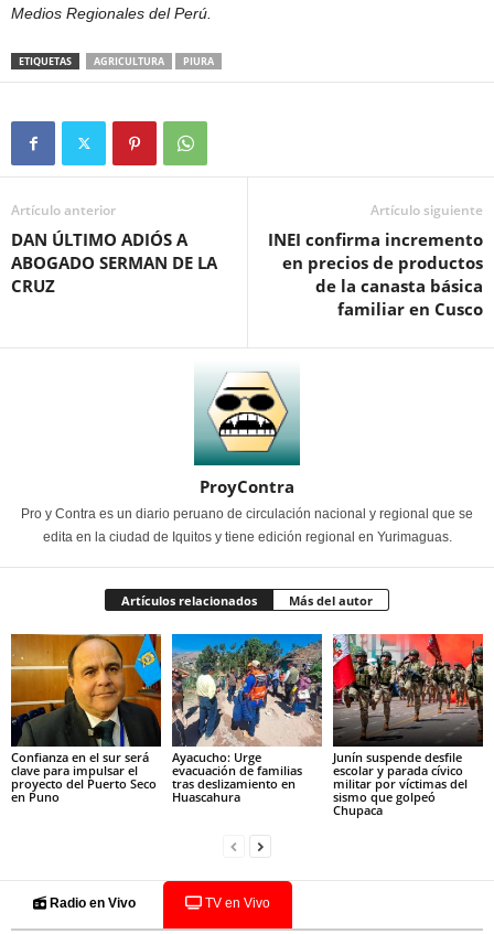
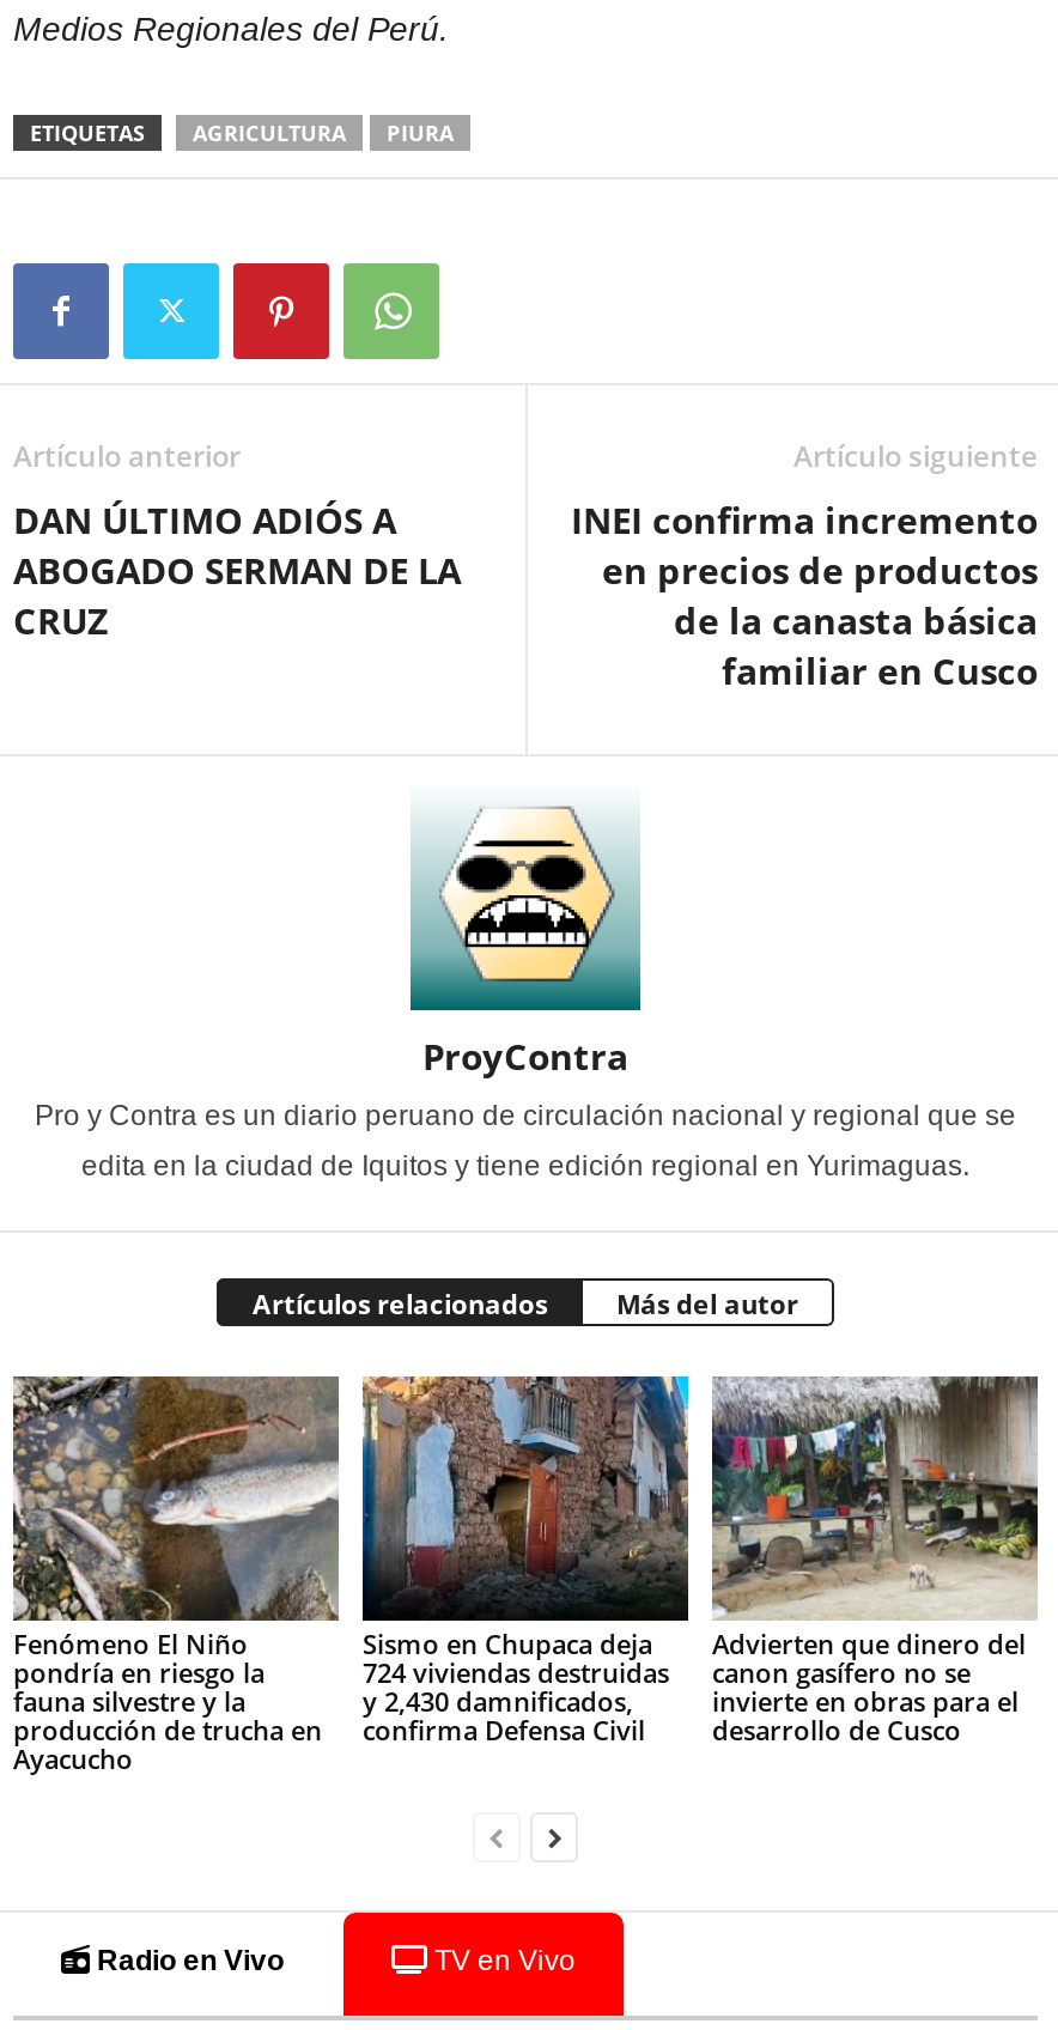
[10,633,162,805] [image] | Confianza en el sur será | clave para impulsar el | proyecto del Puerto Seco | en Puno -> [11,1374,341,1775] [image] | Fenómeno El Niño | pondría en riesgo la | fauna silvestre y la | producción de trucha en | Ayacucho
[171,633,323,805] [image] | Ayacucho: Urge | evacuación de familias | tras deslizamiento en | Huascahura -> [360,1374,691,1747] [image] | Sismo en Chupaca deja | 724 viviendas destruidas | y 2,430 damnificados, | confirma Defensa Civil
[332,633,484,818] [image] | Junín suspende desfile | escolar y parada cívico | militar por víctimas del | sismo que golpeó | Chupaca -> [710,1374,1040,1747] [image] | Advierten que dinero del | canon gasífero no se | invierte en obras para el | desarrollo de Cusco

